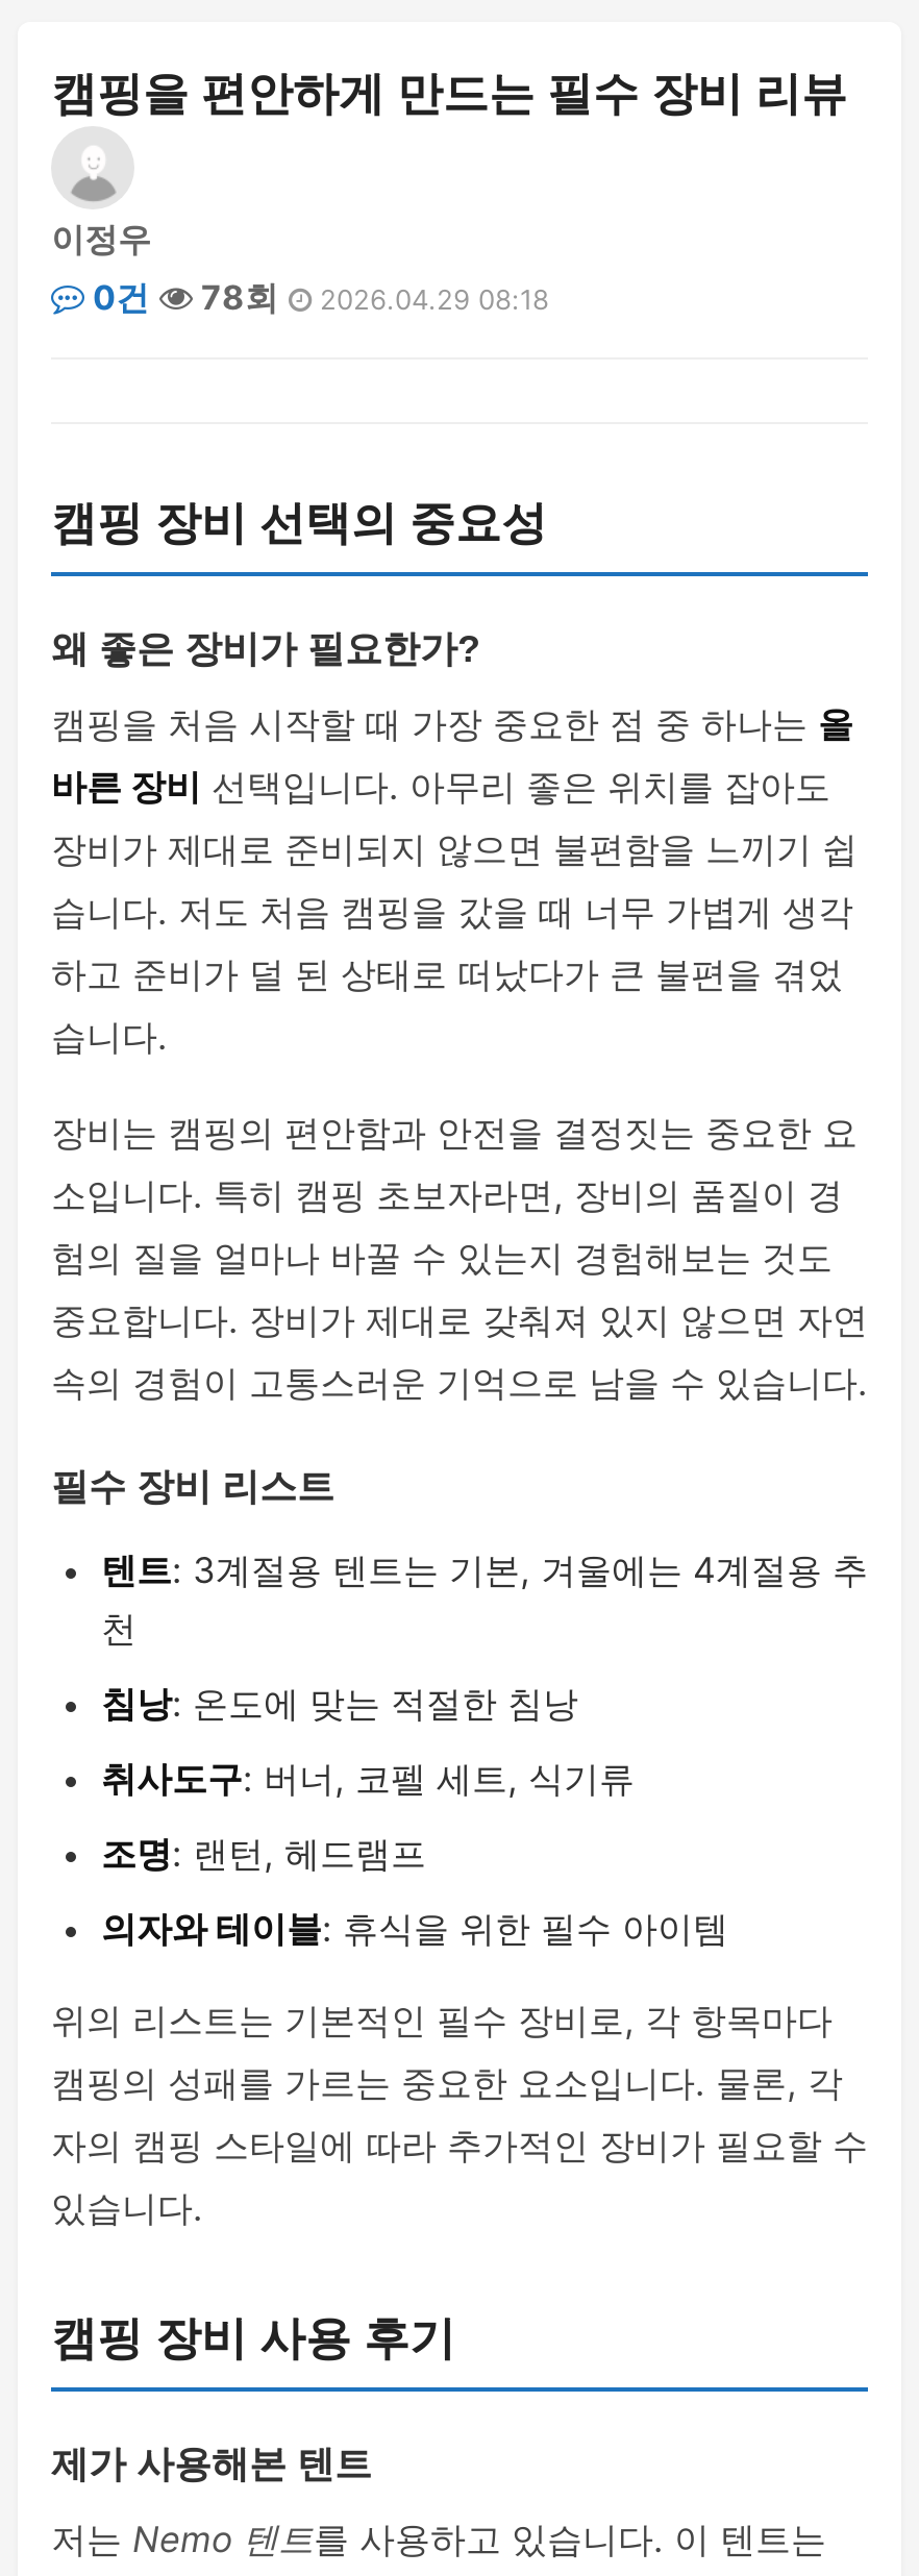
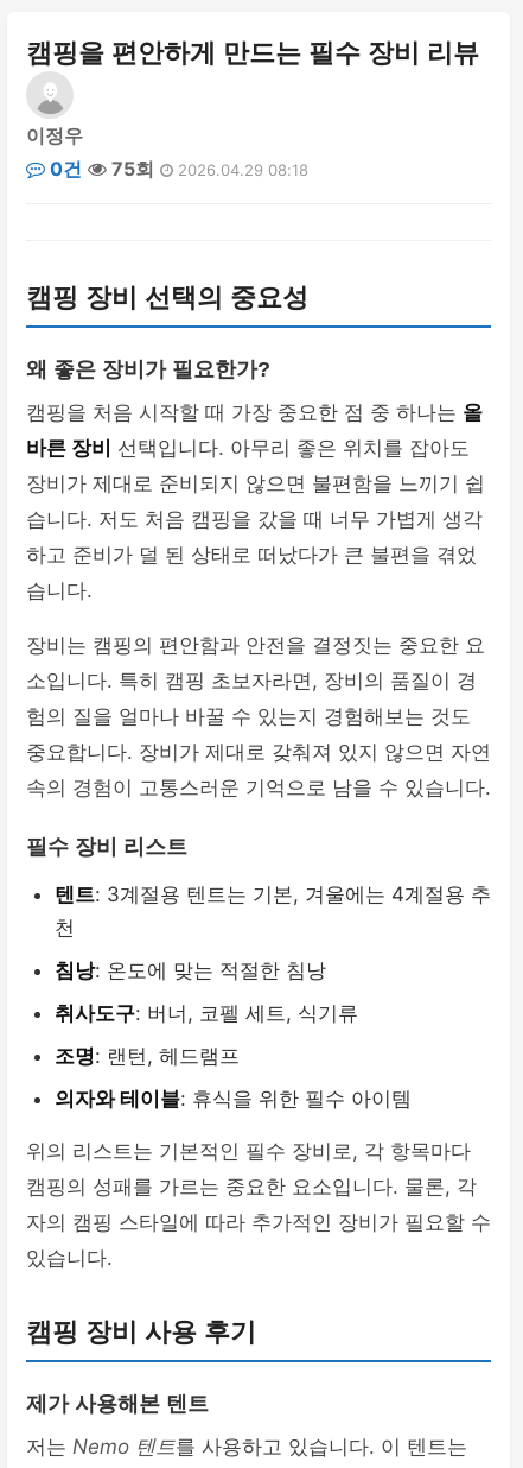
[84,276,549,318] 0건 78회 2026.04.29 08:18 -> [45,157,308,181] 0건 75회 2026.04.29 08:18

